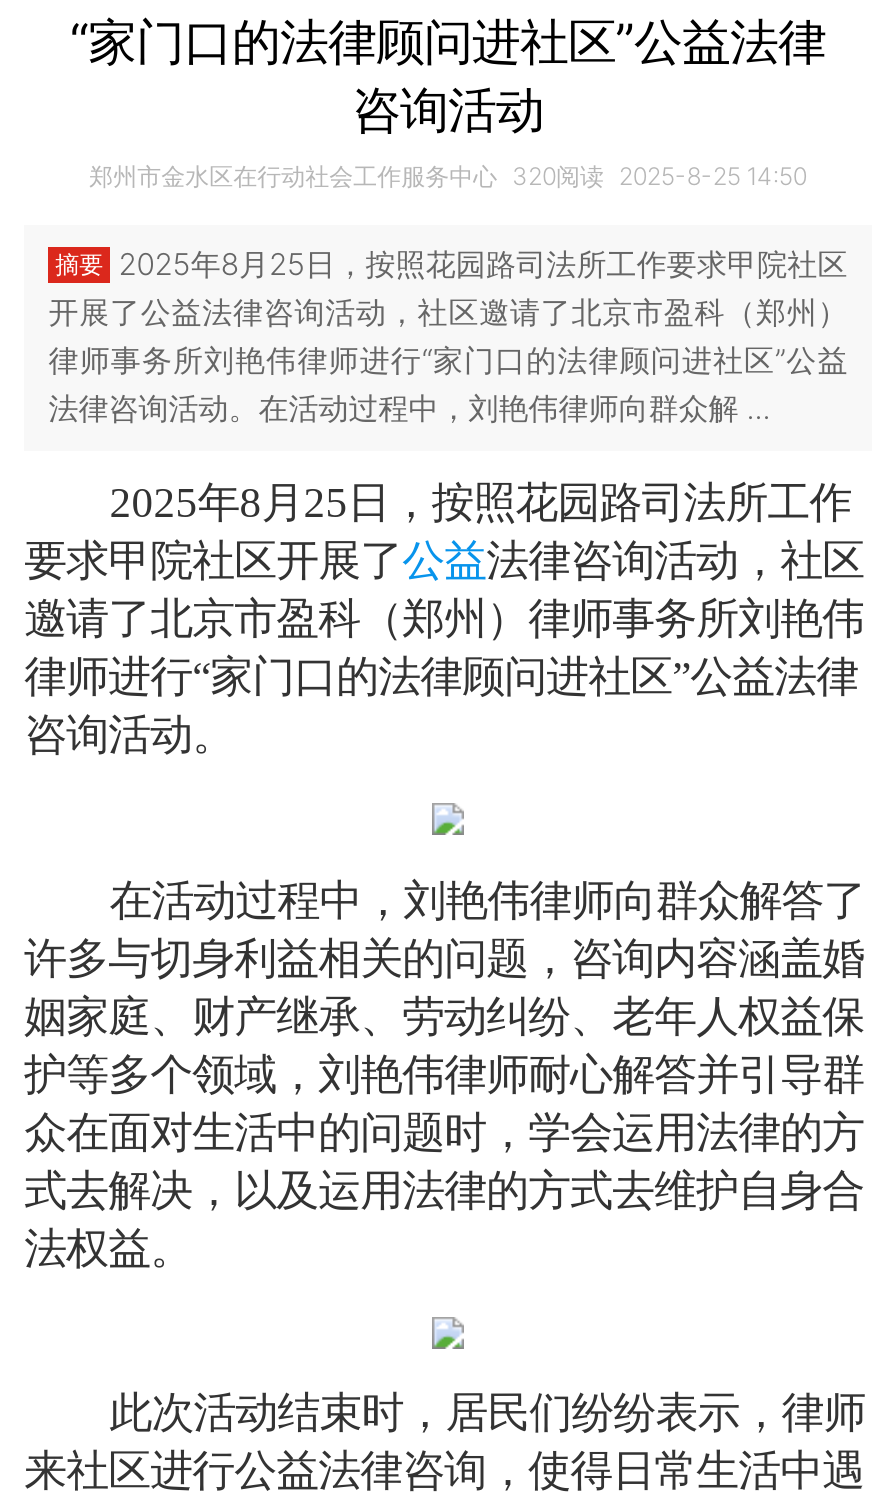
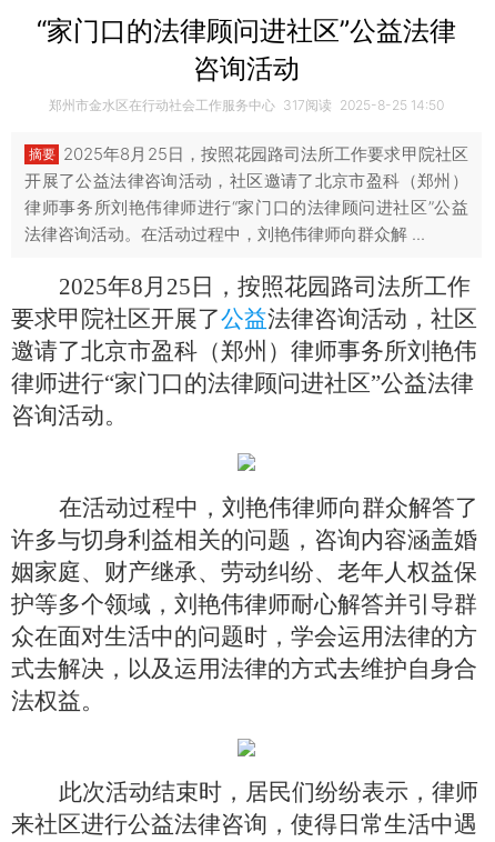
[89,162,807,192] 郑州市金水区在行动社会工作服务中心 320阅读 2025-8-25 14:50 -> [48,97,444,114] 郑州市金水区在行动社会工作服务中心 317阅读 2025-8-25 14:50

